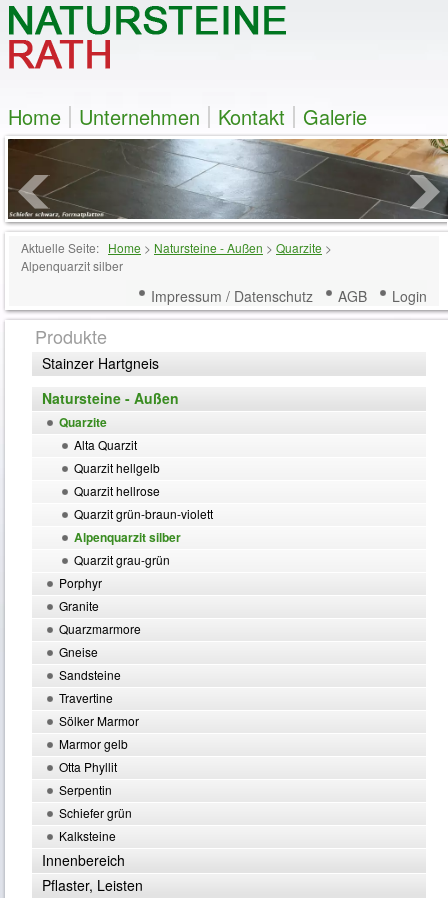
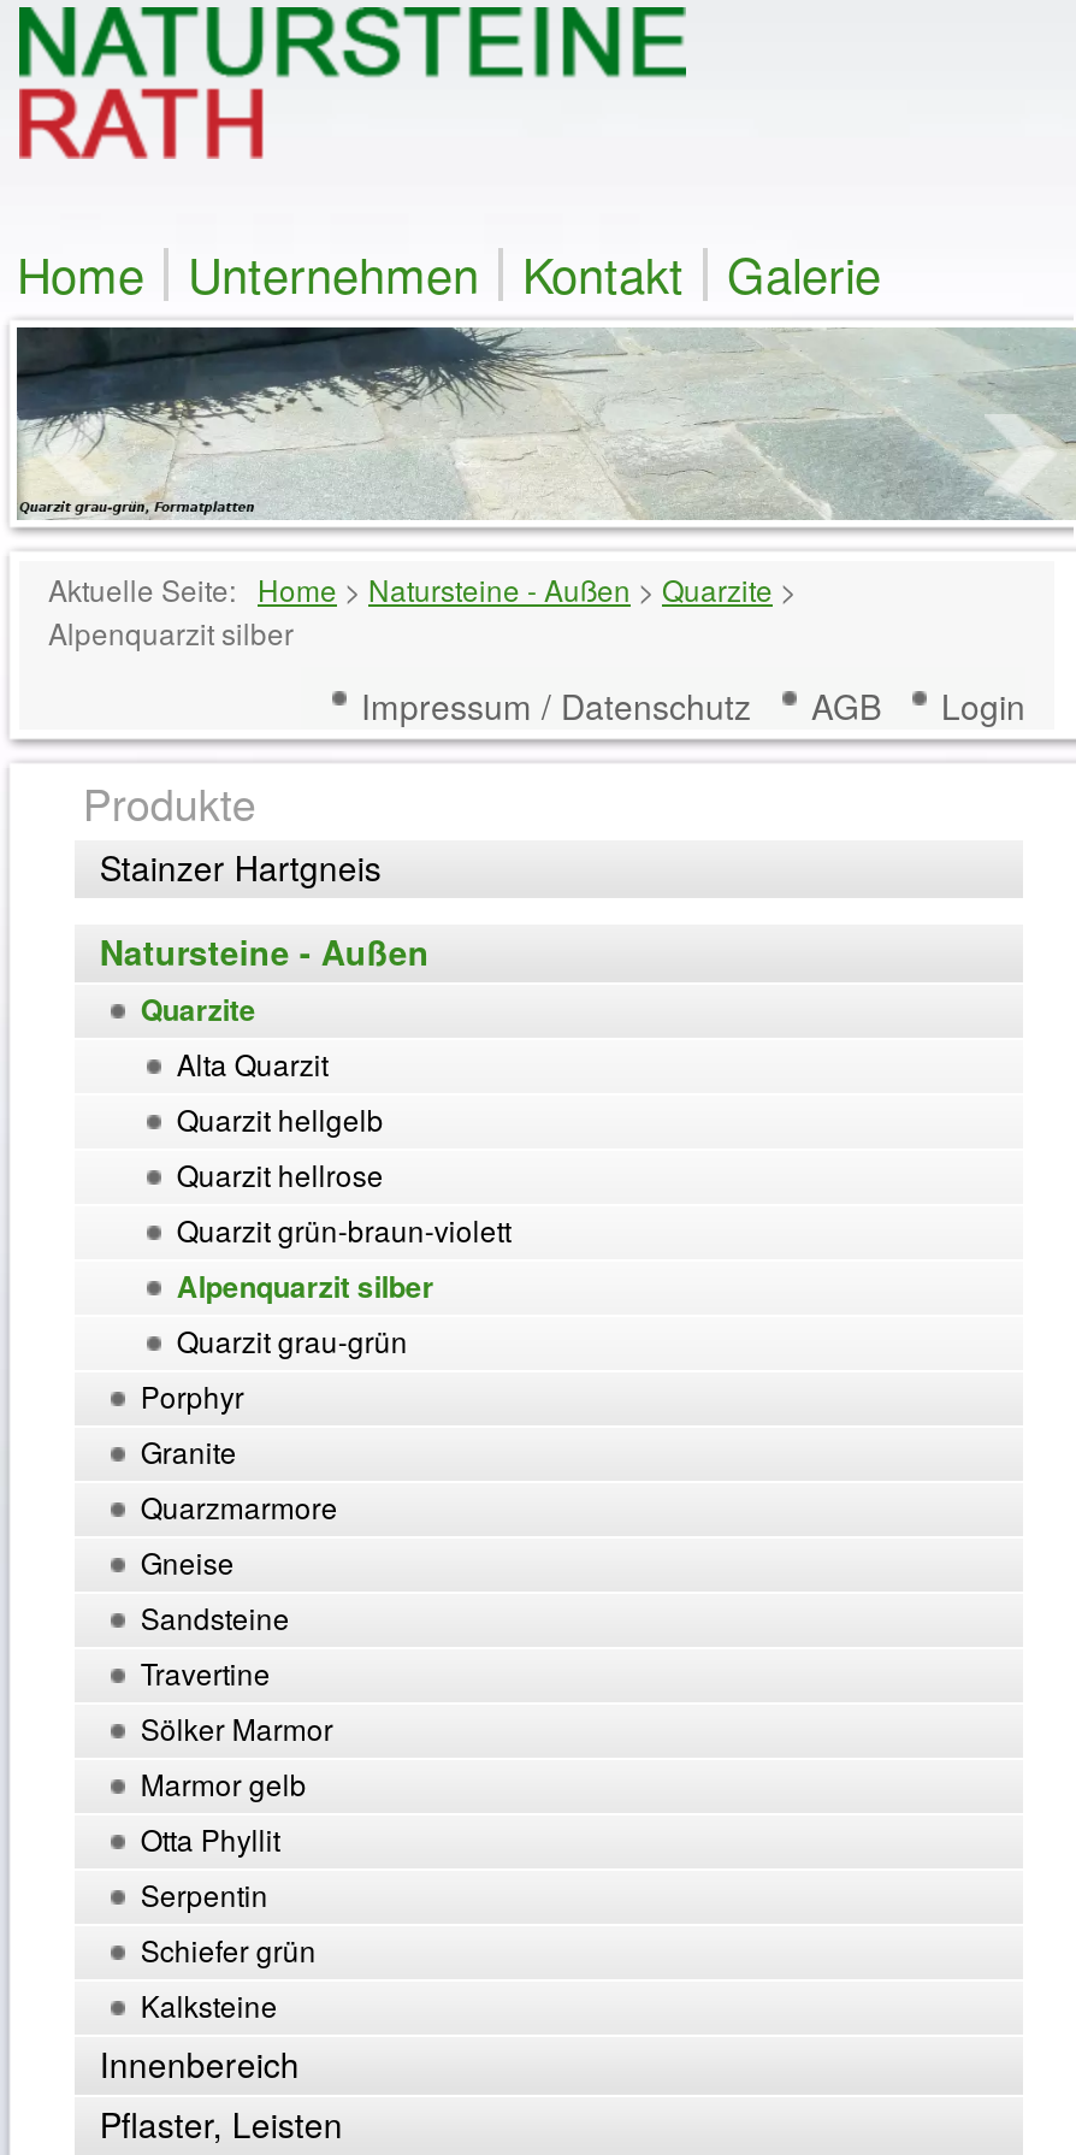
[7,138,445,220] [image] -> [14,325,1069,520] [image]

